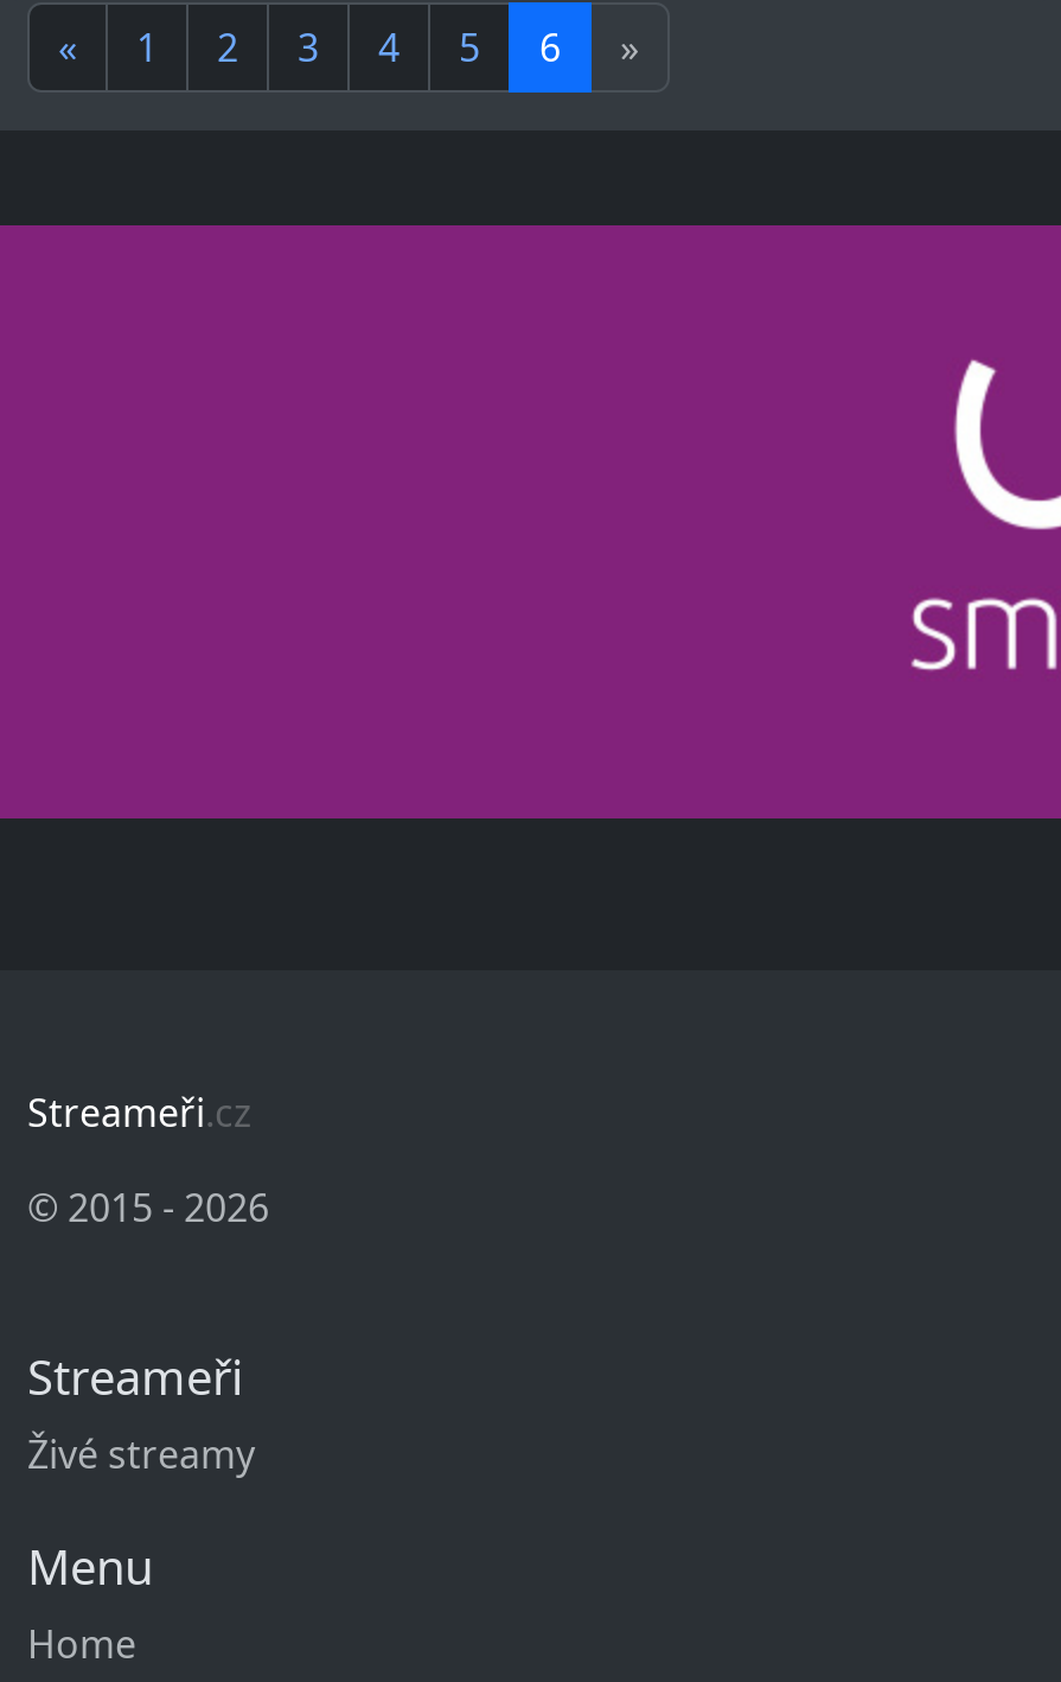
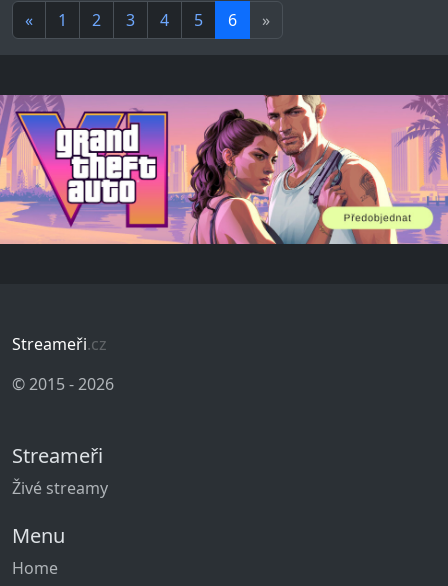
none -> [3,94,445,245] [image]

